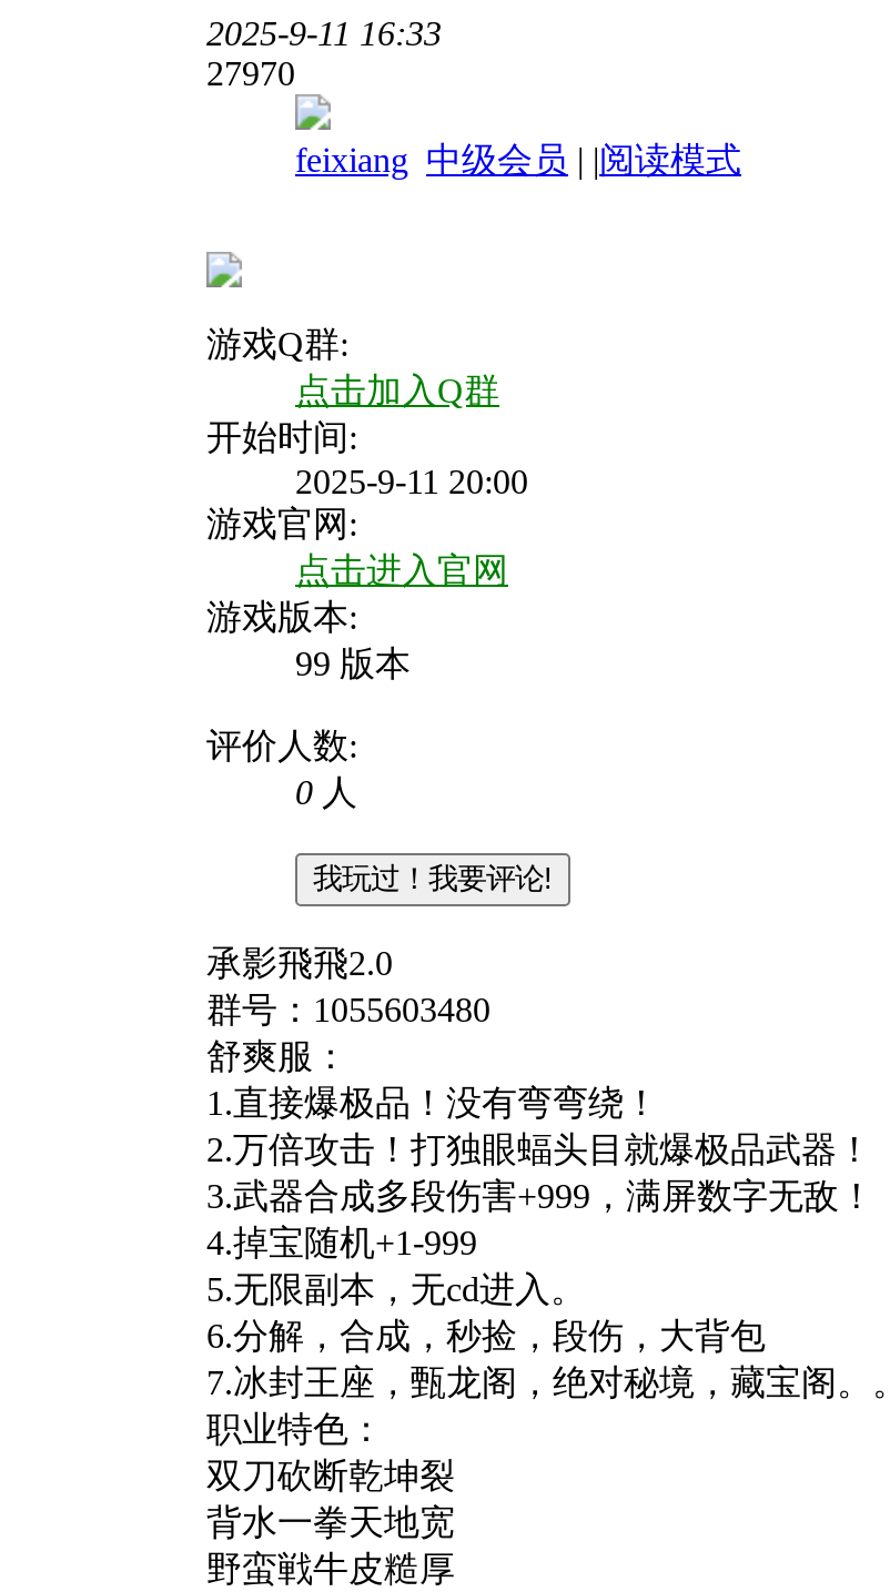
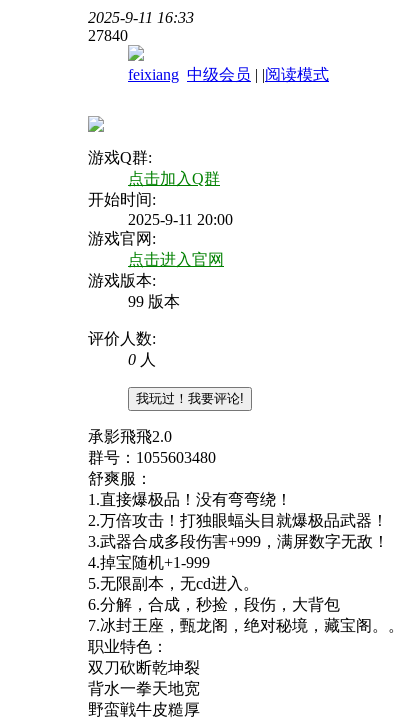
[206,55,295,93] 27970 -> [88,27,128,44] 27840

